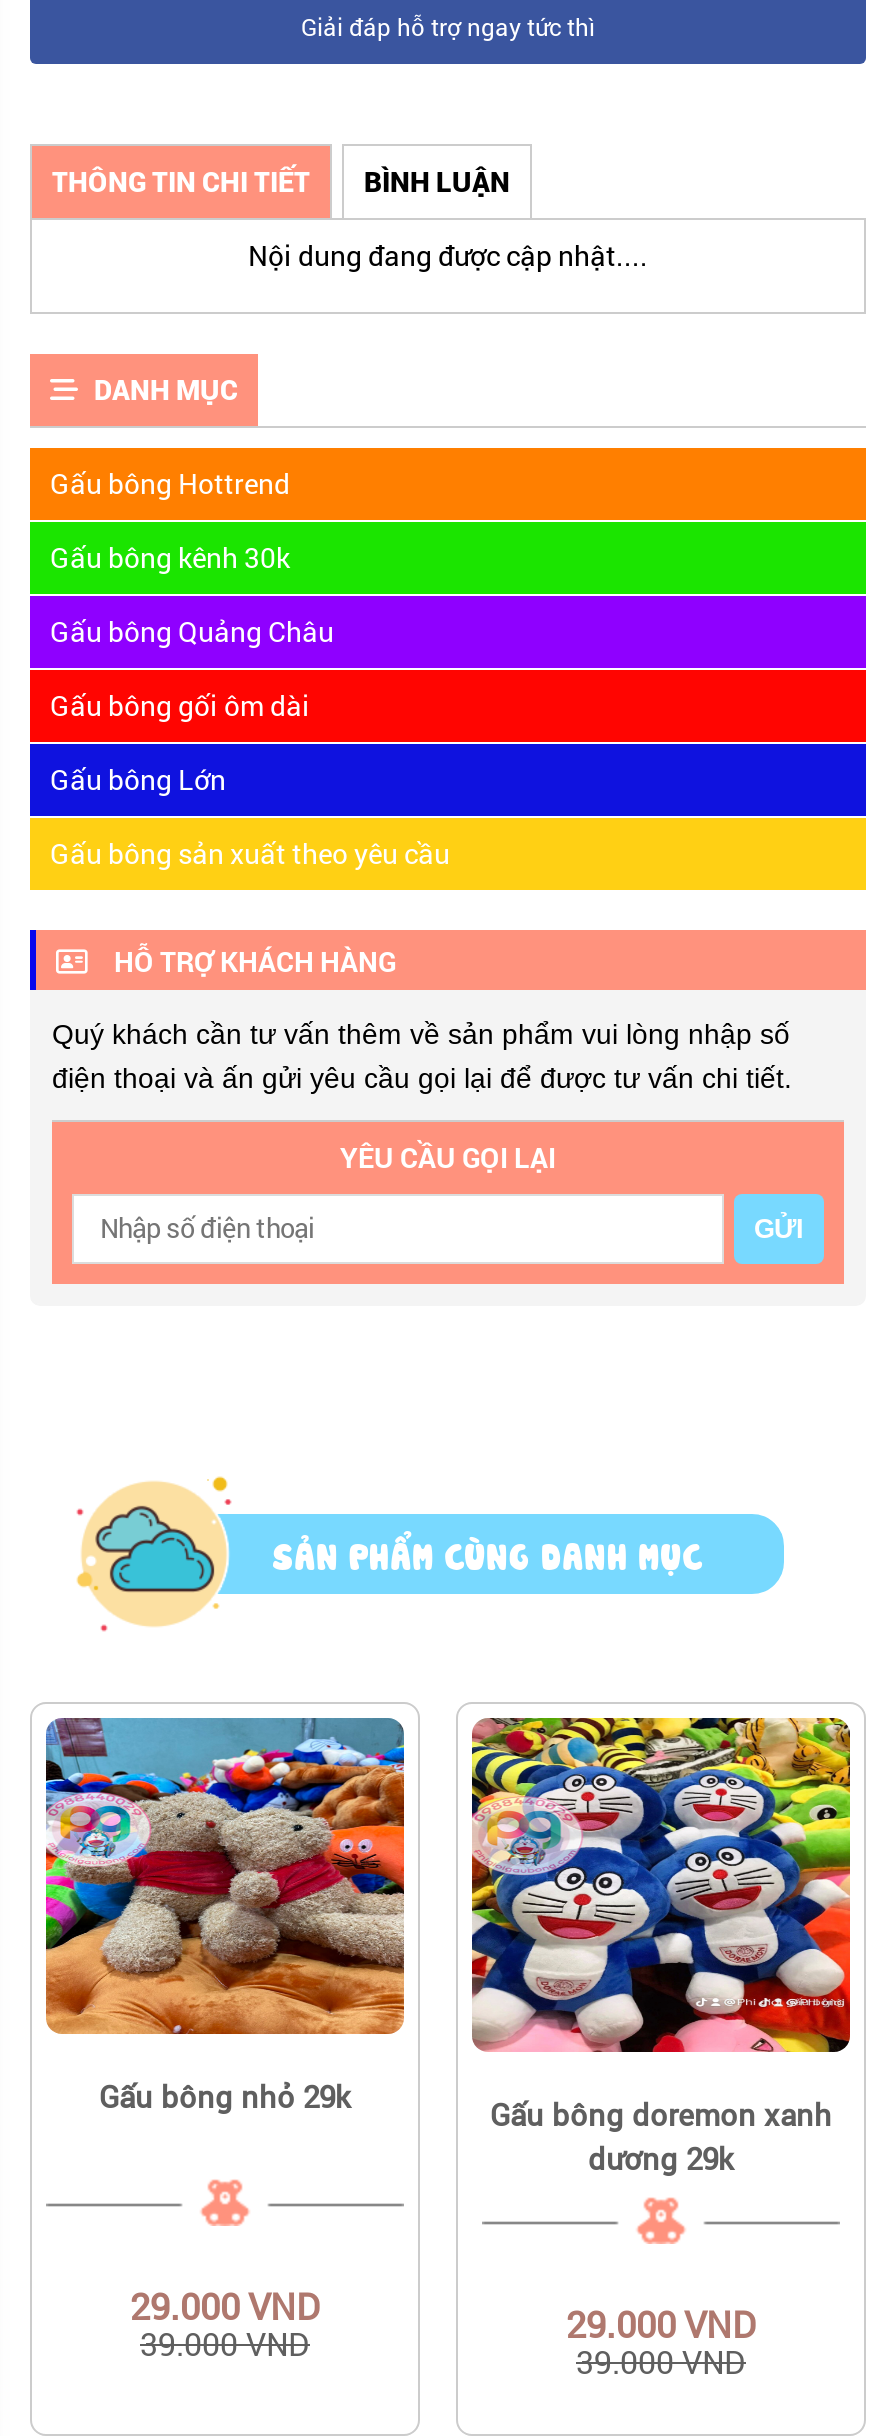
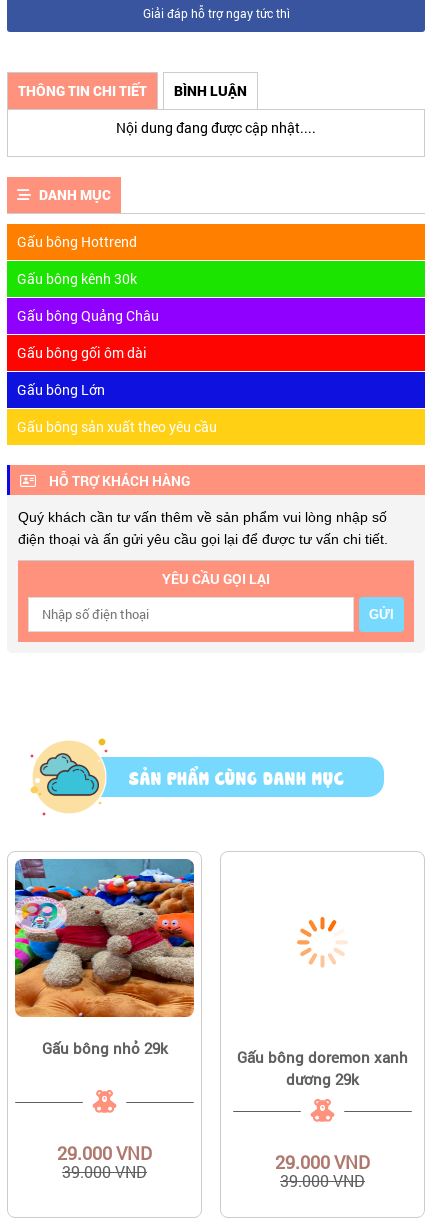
[470,1716,852,2054] [image] -> none

